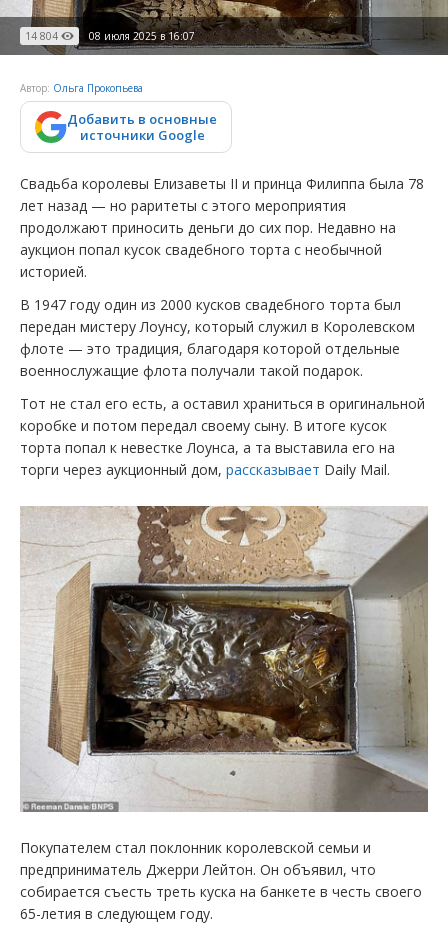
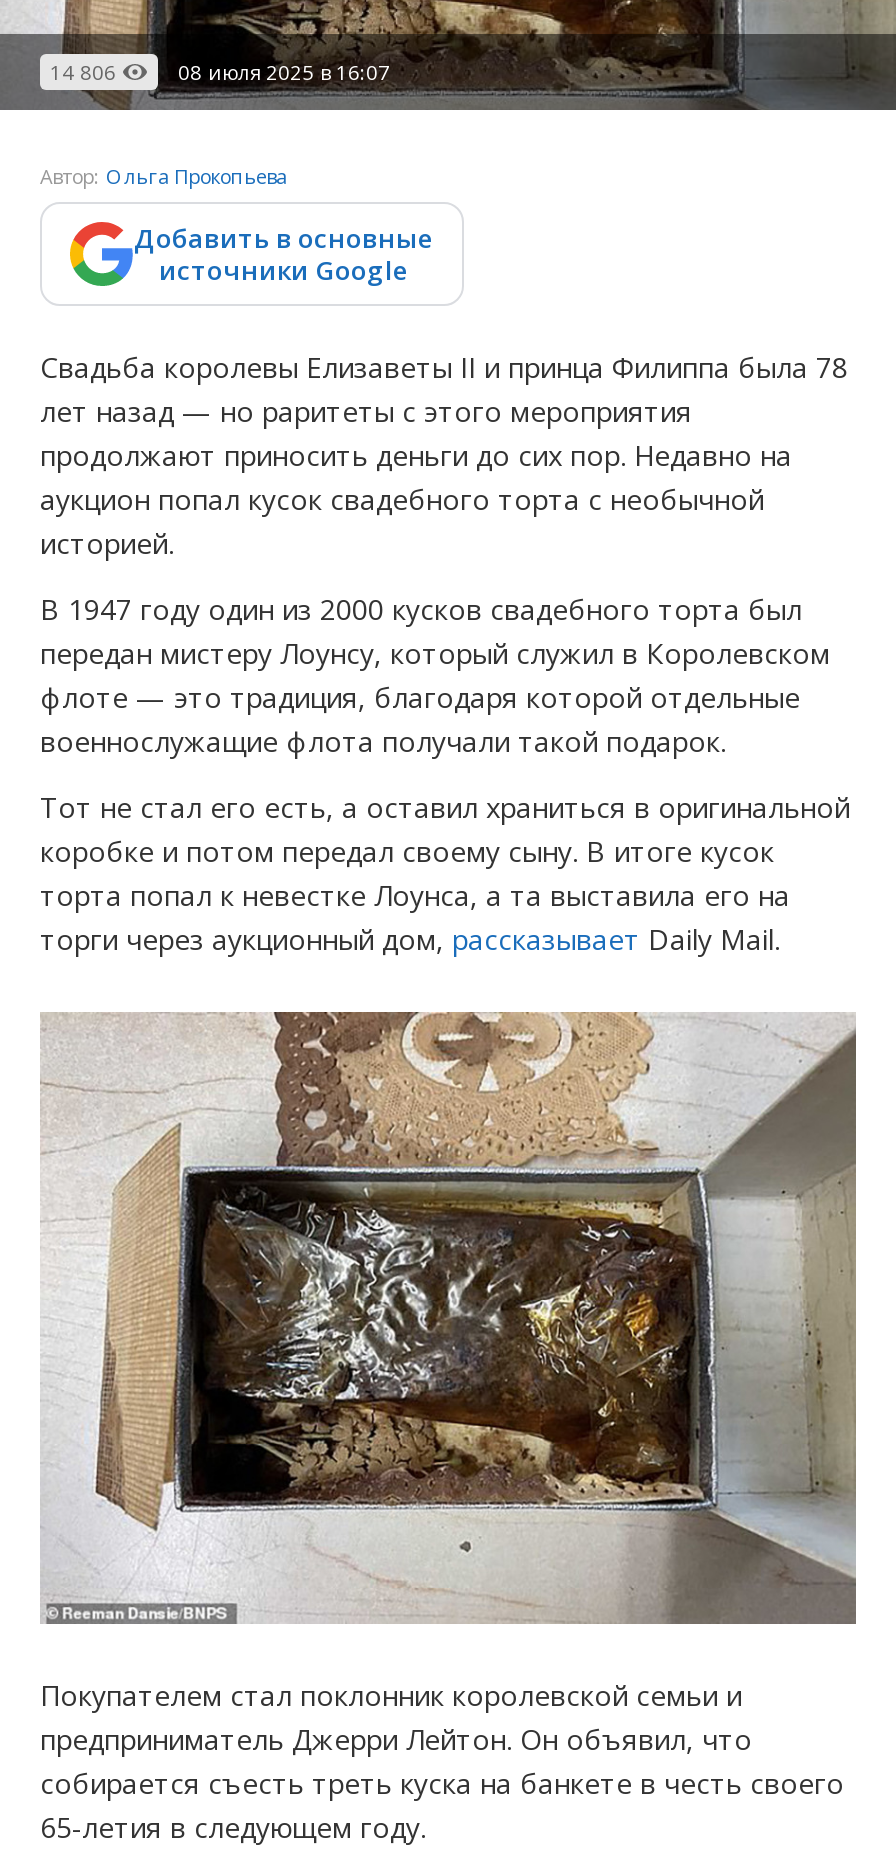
[25,29,195,43] 14 804 08 июля 2025 в 16:07 -> [50,58,390,86] 14 806 08 июля 2025 в 16:07

